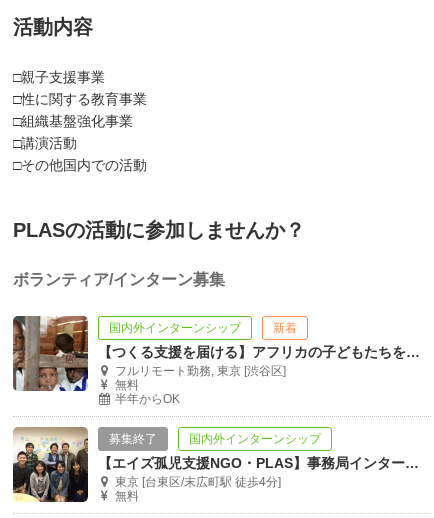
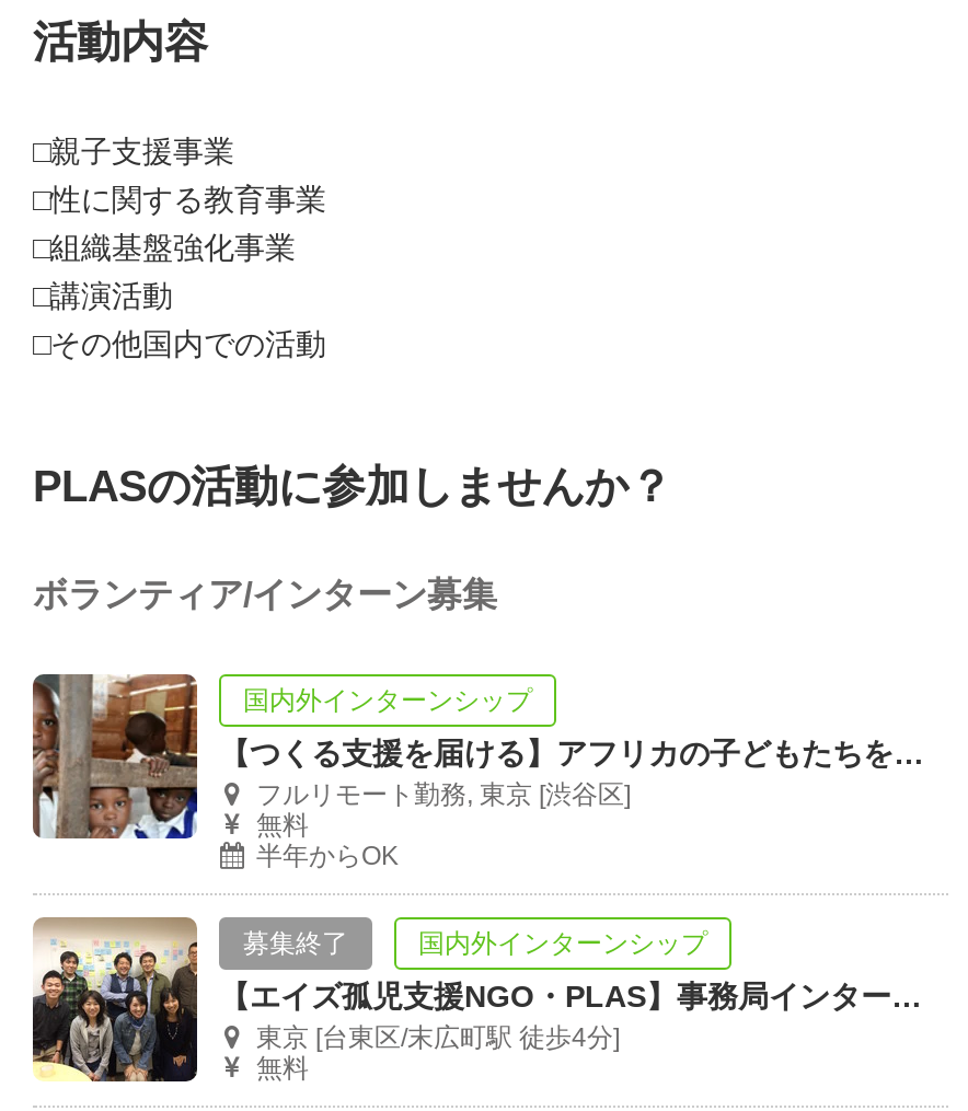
[273,321,297,335] 新着 -> none

